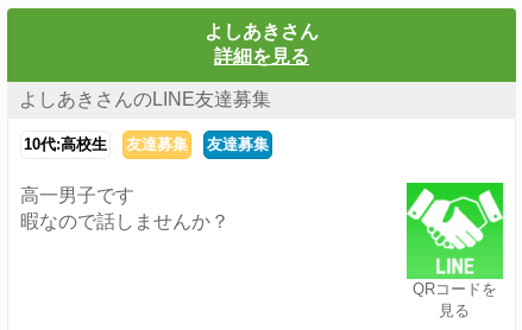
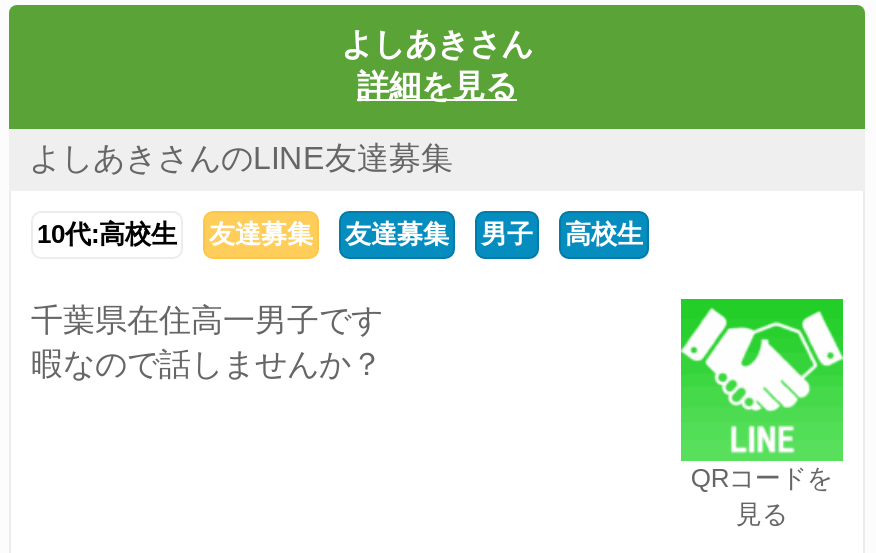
none -> [481,219,643,249] 男子 | 高校生
[20,185,134,205] 高一男子です -> [31,303,383,337] 千葉県在住高一男子です

